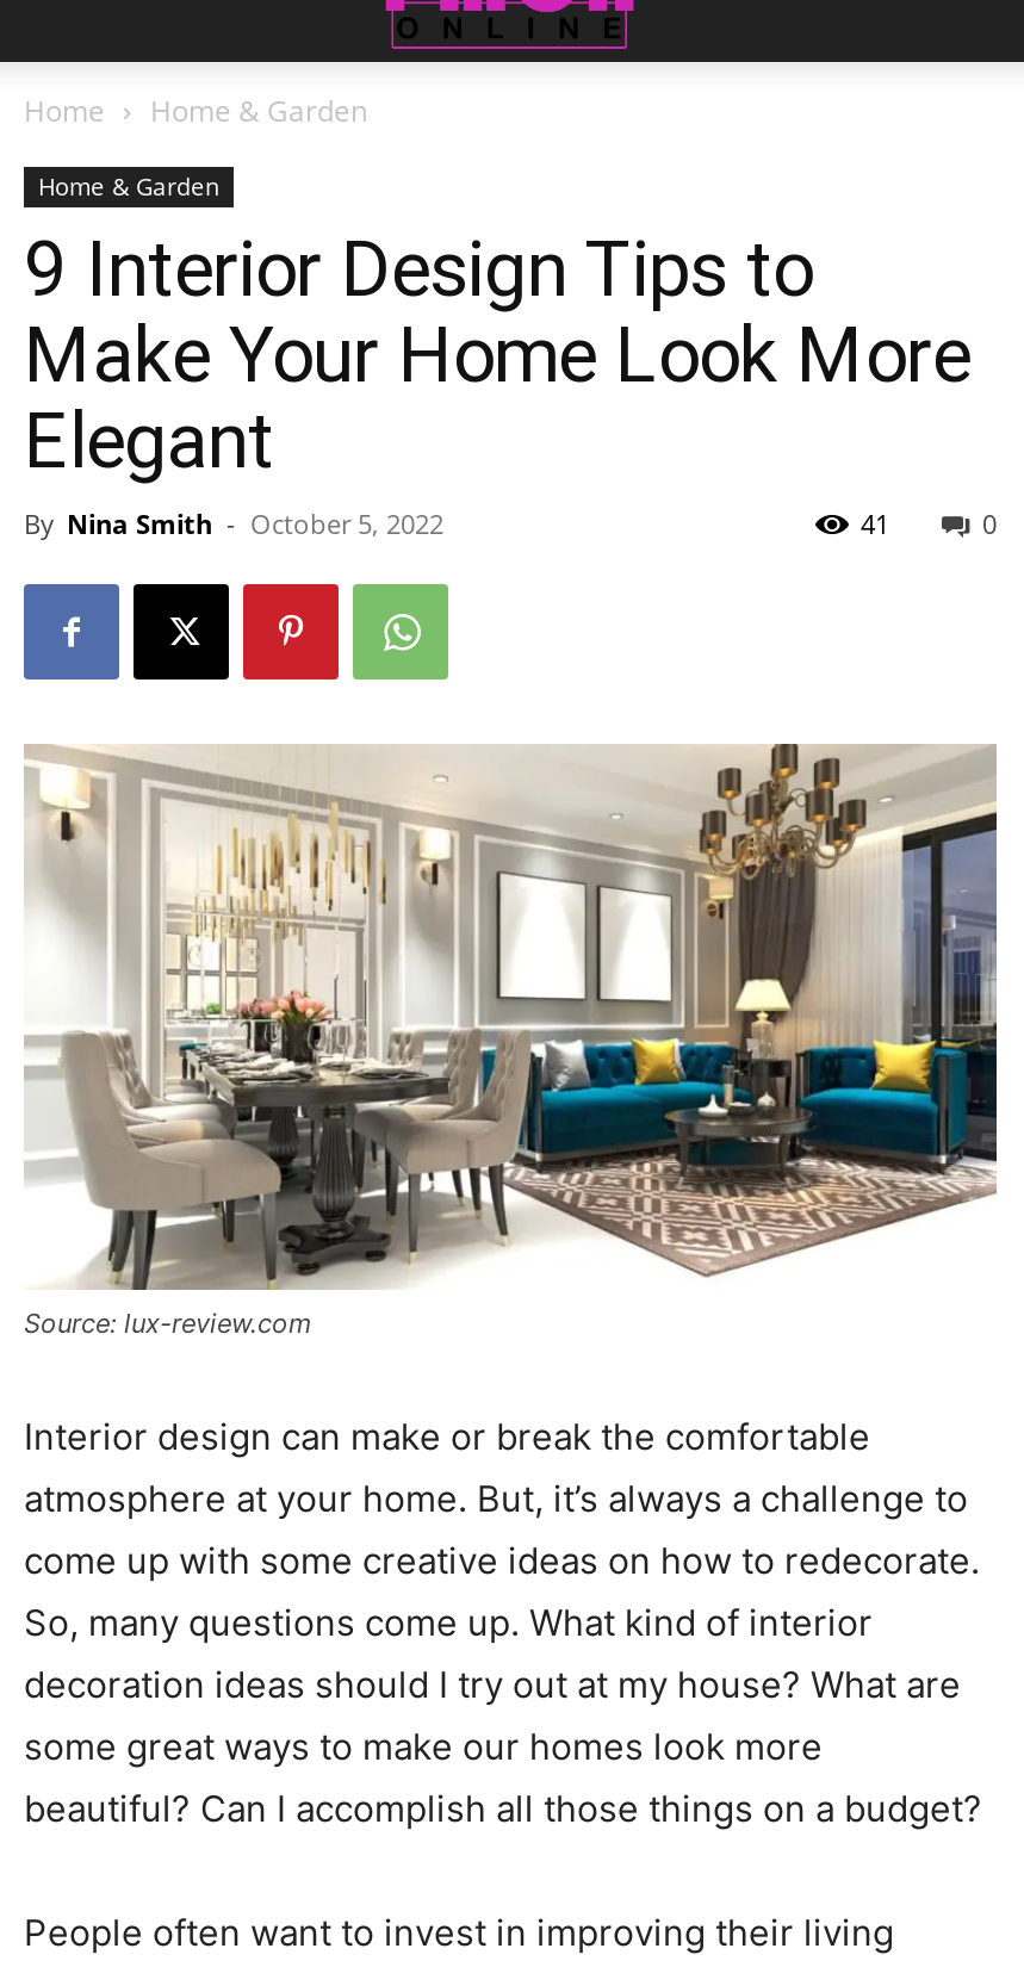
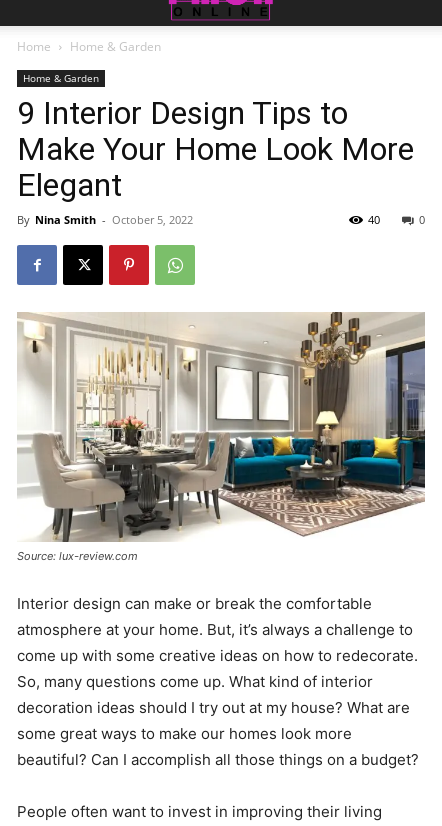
[861,505,889,541] 41 -> [368,212,380,227] 40

